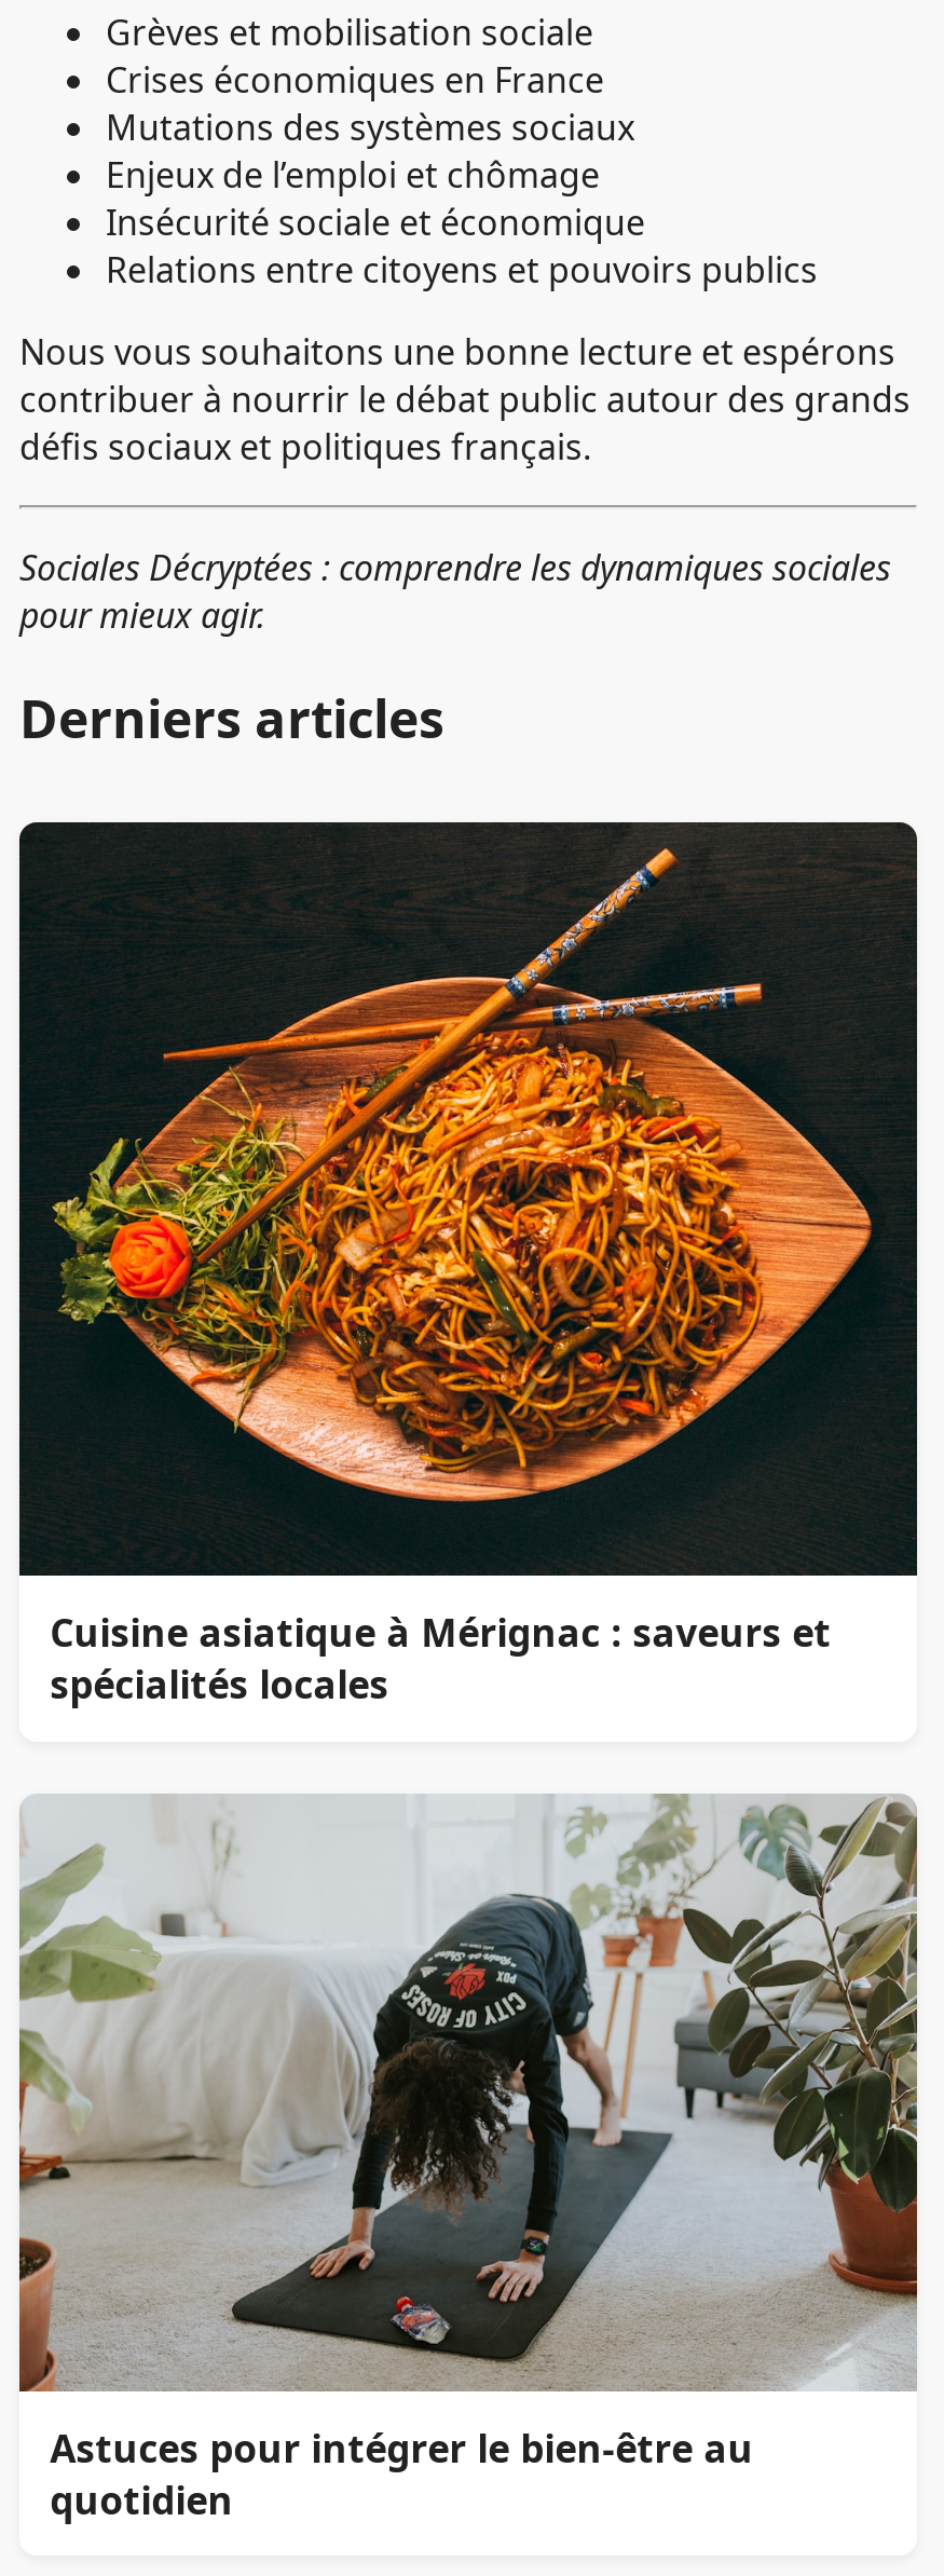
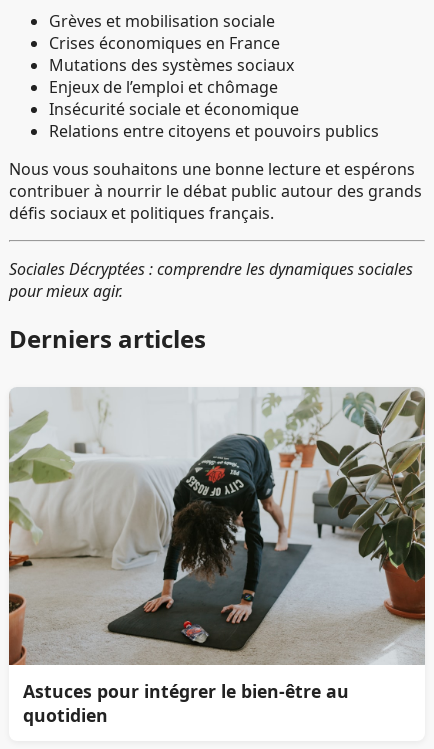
[17,820,919,1710] [image] | Cuisine asiatique à Mérignac : saveurs et | spécialités locales -> none

